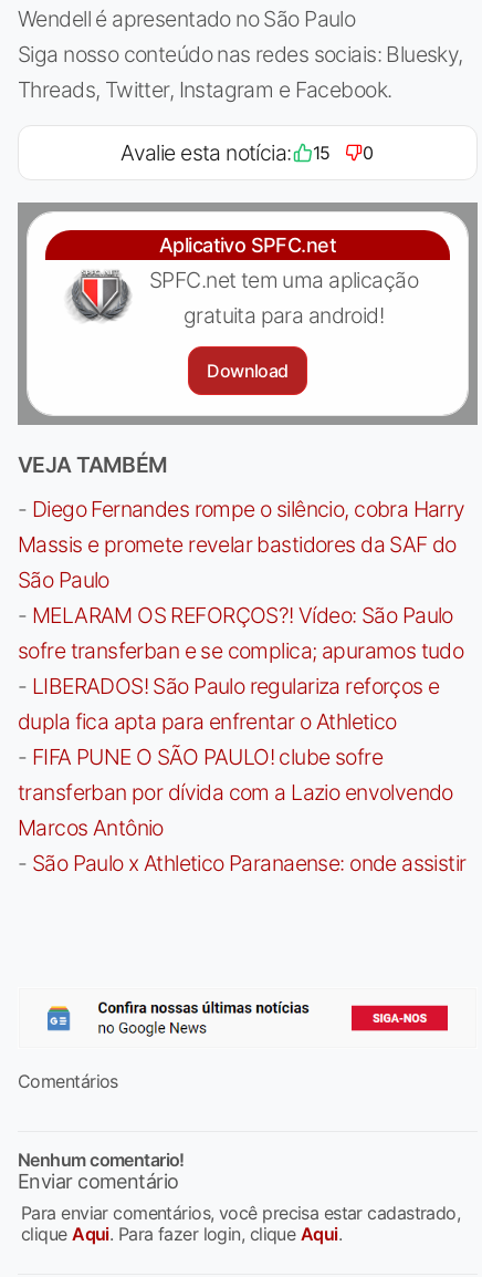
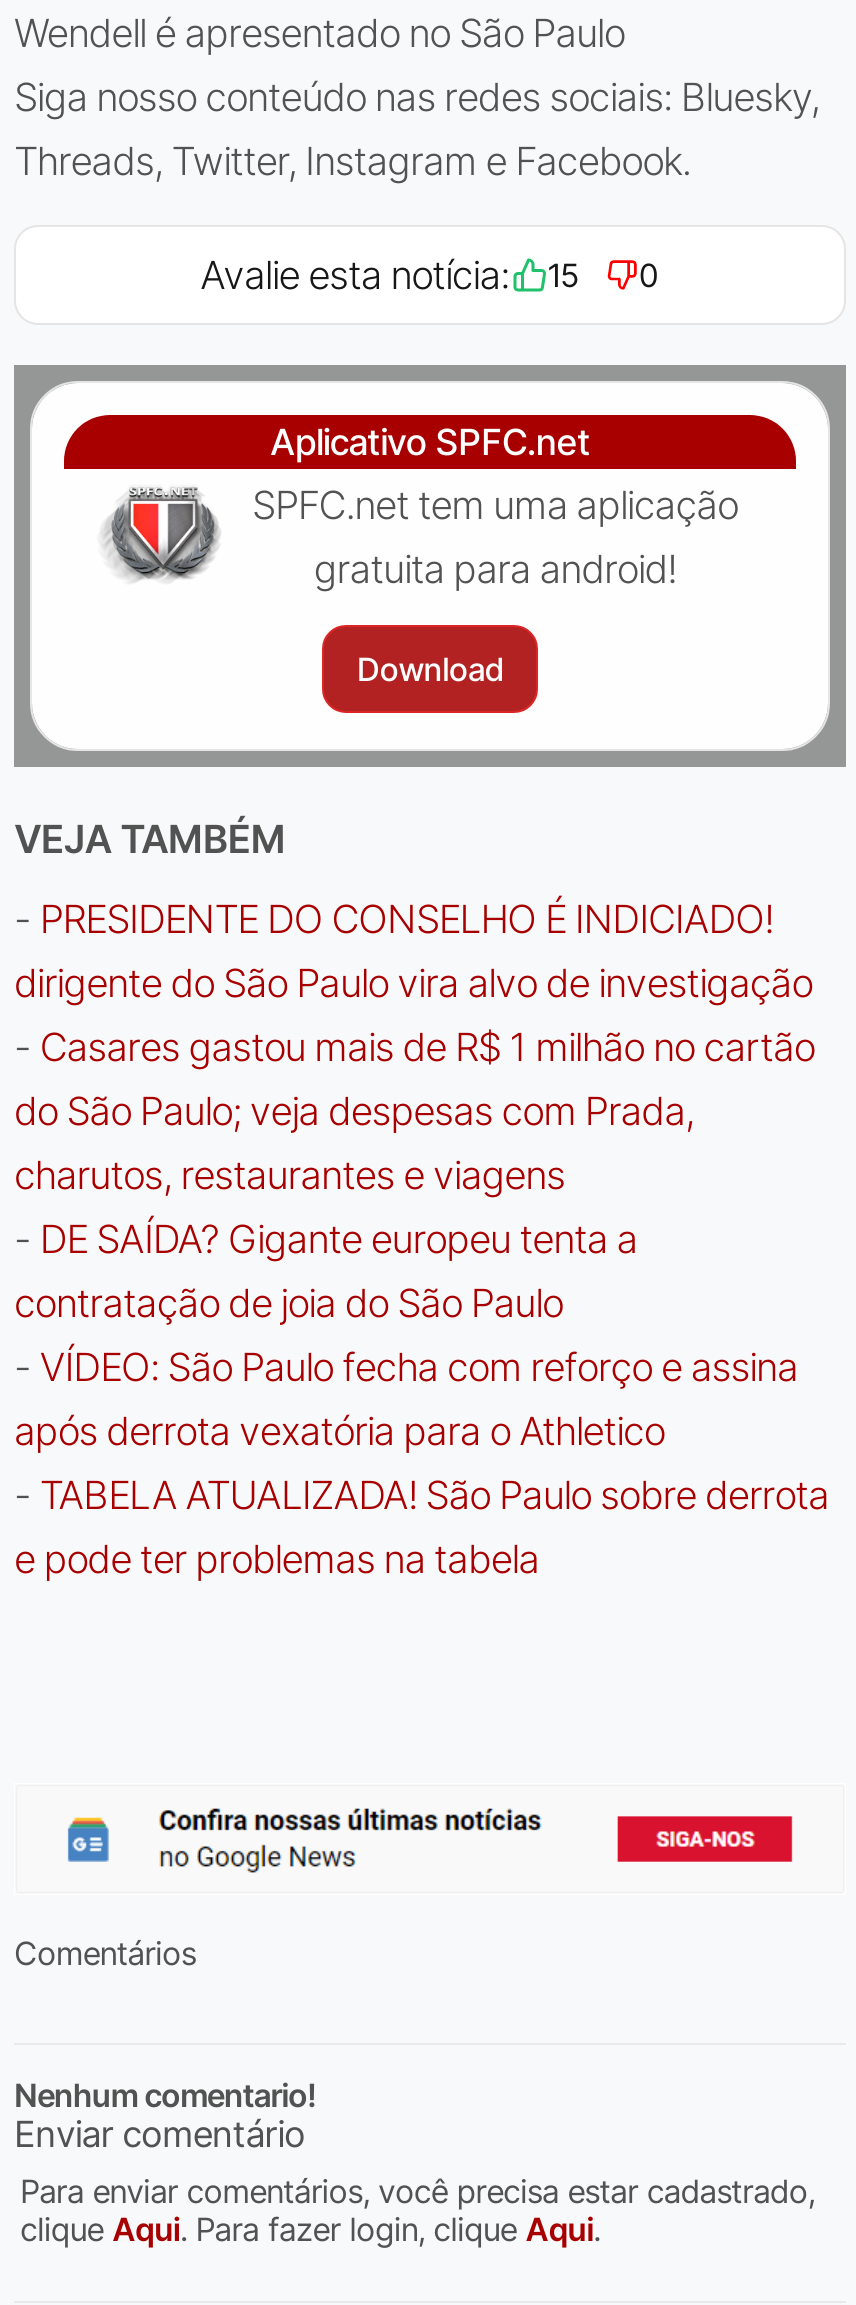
[18,496,466,876] - Diego Fernandes rompe o silêncio, cobra Harry | Massis e promete revelar bastidores da SAF do | São Paulo | - MELARAM OS REFORÇOS?! Vídeo: São Paulo | sofre transferban e se complica; apuramos tudo | - LIBERADOS! São Paulo regulariza reforços e | dupla fica apta para enfrentar o Athletico | - FIFA PUNE O SÃO PAULO! clube sofre | transferban por dívida com a Lazio envolvendo | Marcos Antônio | - São Paulo x Athletico Paranaense: onde assistir -> [14,895,829,1583] - PRESIDENTE DO CONSELHO É INDICIADO! | dirigente do São Paulo vira alvo de investigação | - Casares gastou mais de R$ 1 milhão no cartão | do São Paulo; veja despesas com Prada, | charutos, restaurantes e viagens | - DE SAÍDA? Gigante europeu tenta a | contratação de joia do São Paulo | - VÍDEO: São Paulo fecha com reforço e assina | após derrota vexatória para o Athletico | - TABELA ATUALIZADA! São Paulo sobre derrota | e pode ter problemas na tabela

